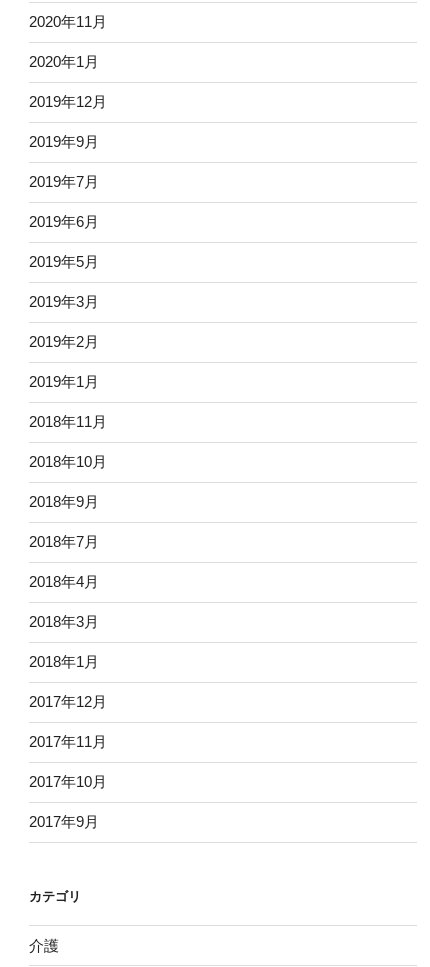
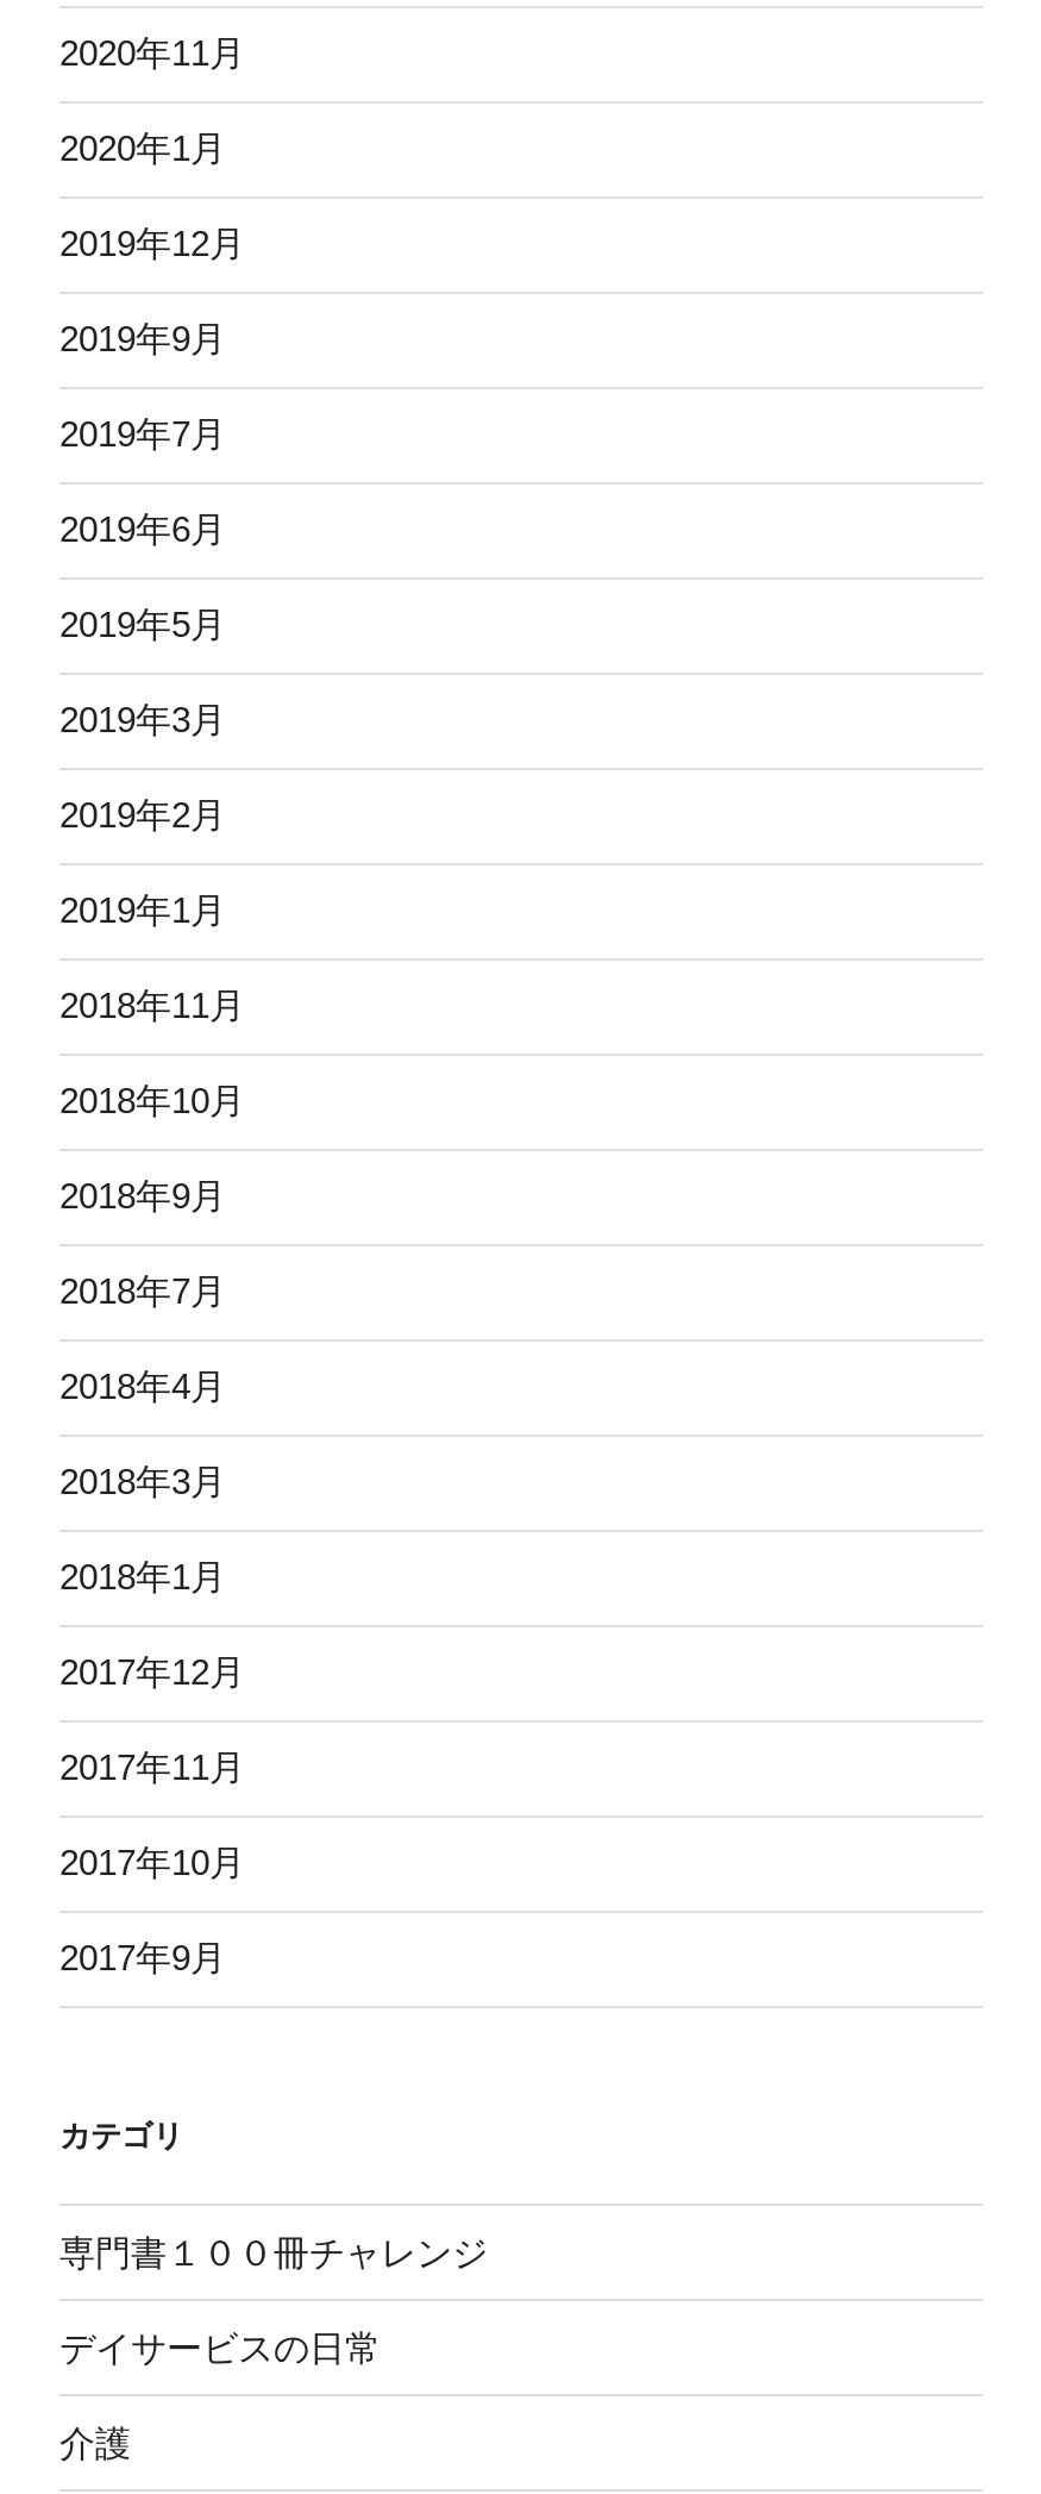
none -> [59,2232,488,2367] 専門書１００冊チャレンジ | デイサービスの日常

